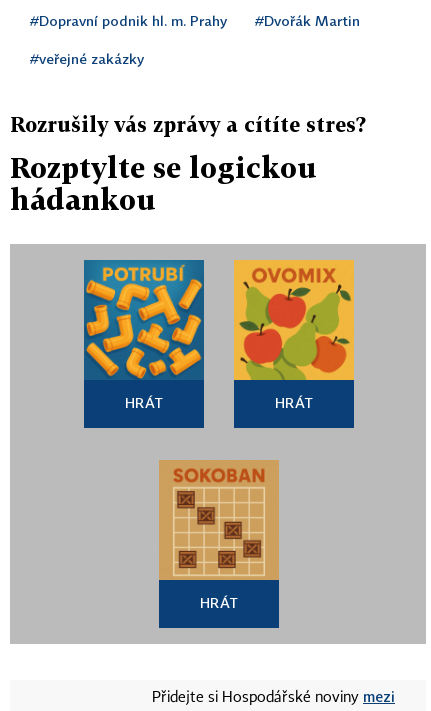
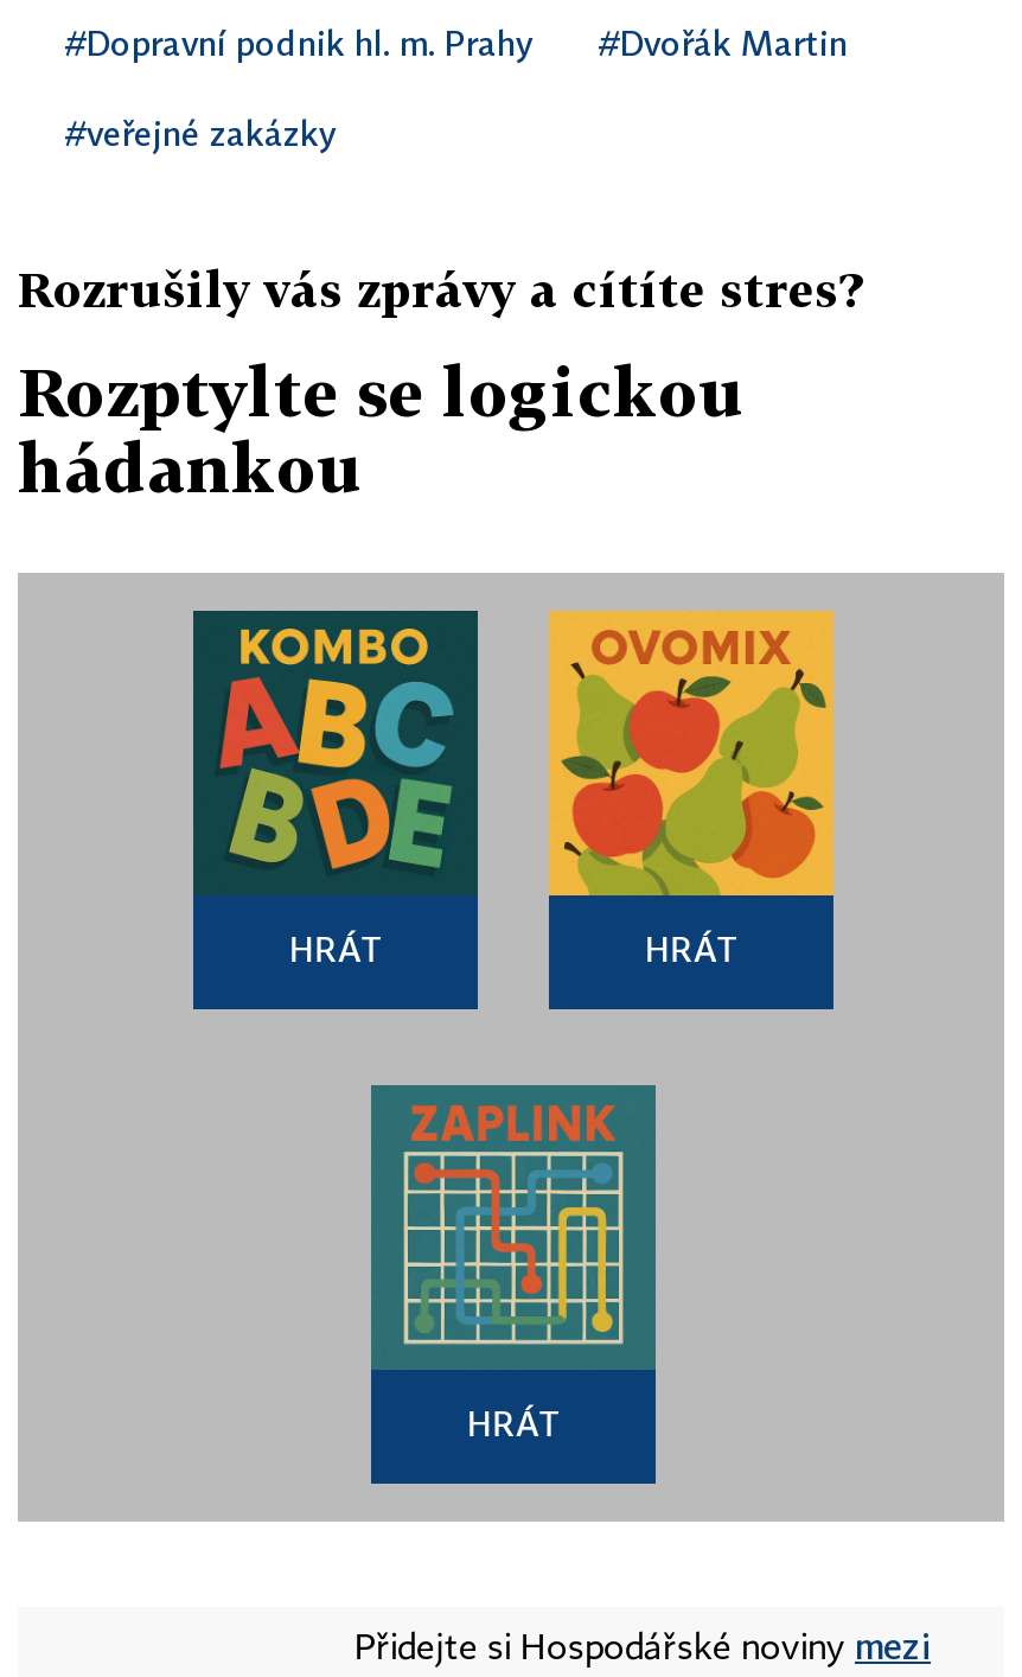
[84,260,204,380] [image] -> [193,611,478,895] [image]
[159,460,279,581] [image] -> [369,1083,658,1370] [image]

